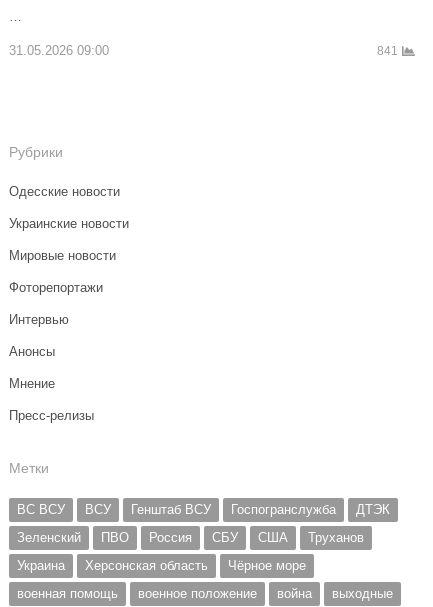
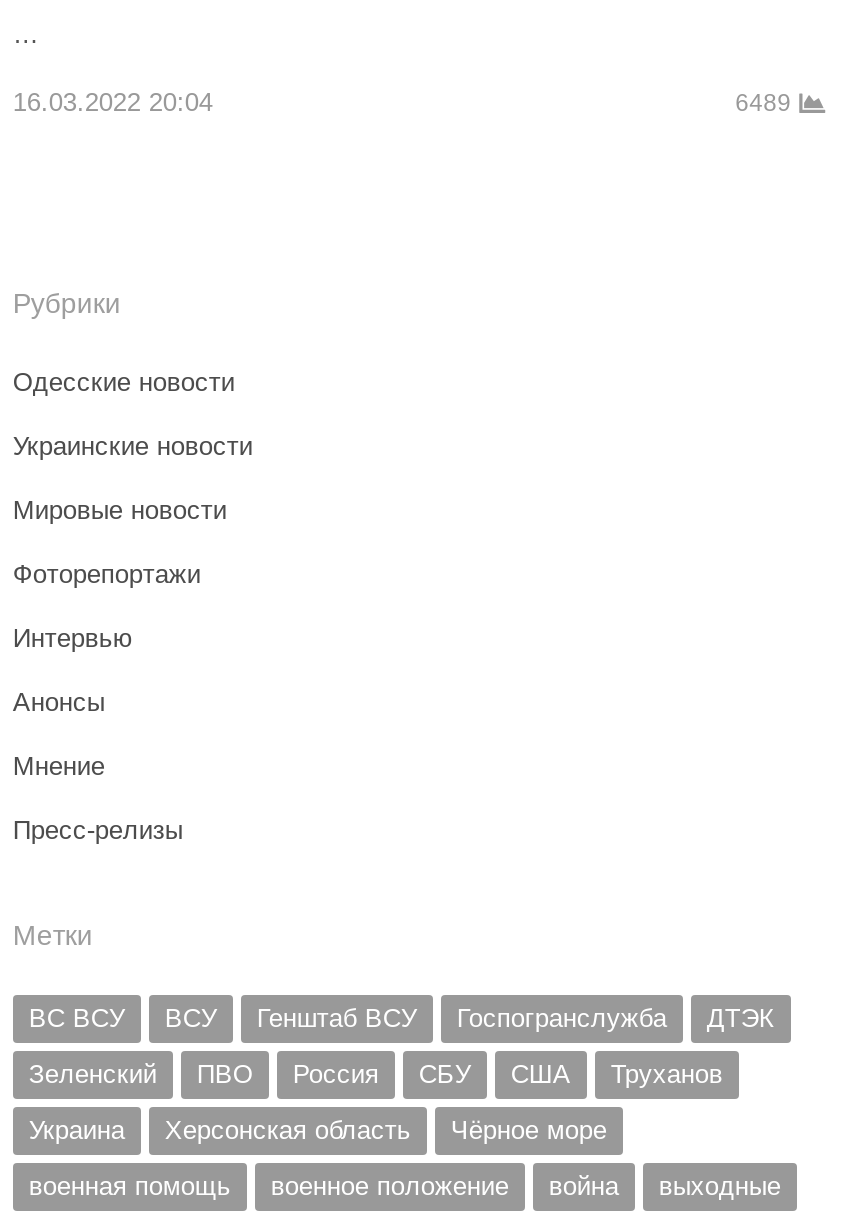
[9,43,109,58] 31.05.2026 09:00 -> [13,87,213,117] 16.03.2022 20:04
[377,44,398,58] 841 -> [735,89,791,117] 6489

